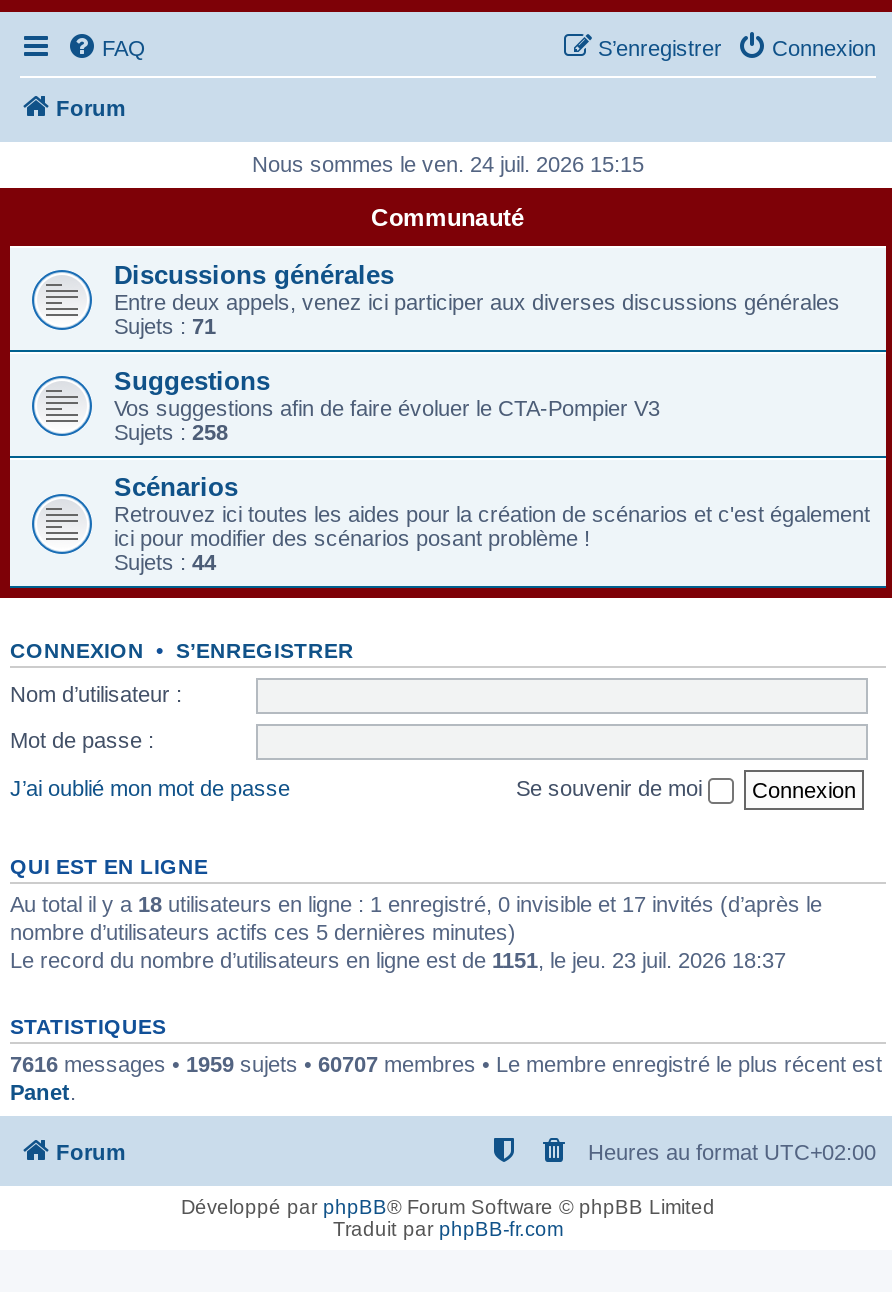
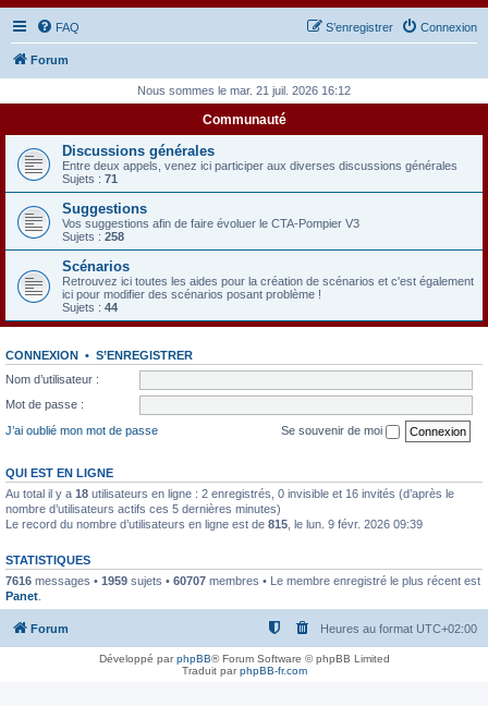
[252,152,644,176] Nous sommes le ven. 24 juil. 2026 15:15 -> [137,84,351,97] Nous sommes le mar. 21 juil. 2026 16:12
[10,891,822,915] Au total il y a 18 utilisateurs en ligne : 1 enregistré, 0 invisible et 17 invités (d’après le -> [5,486,454,500] Au total il y a 18 utilisateurs en ligne : 2 enregistrés, 0 invisible et 16 invités (d’après le
[10,947,786,971] Le record du nombre d’utilisateurs en ligne est de 1151, le jeu. 23 juil. 2026 18:37 -> [5,517,423,530] Le record du nombre d’utilisateurs en ligne est de 815, le lun. 9 févr. 2026 09:39

